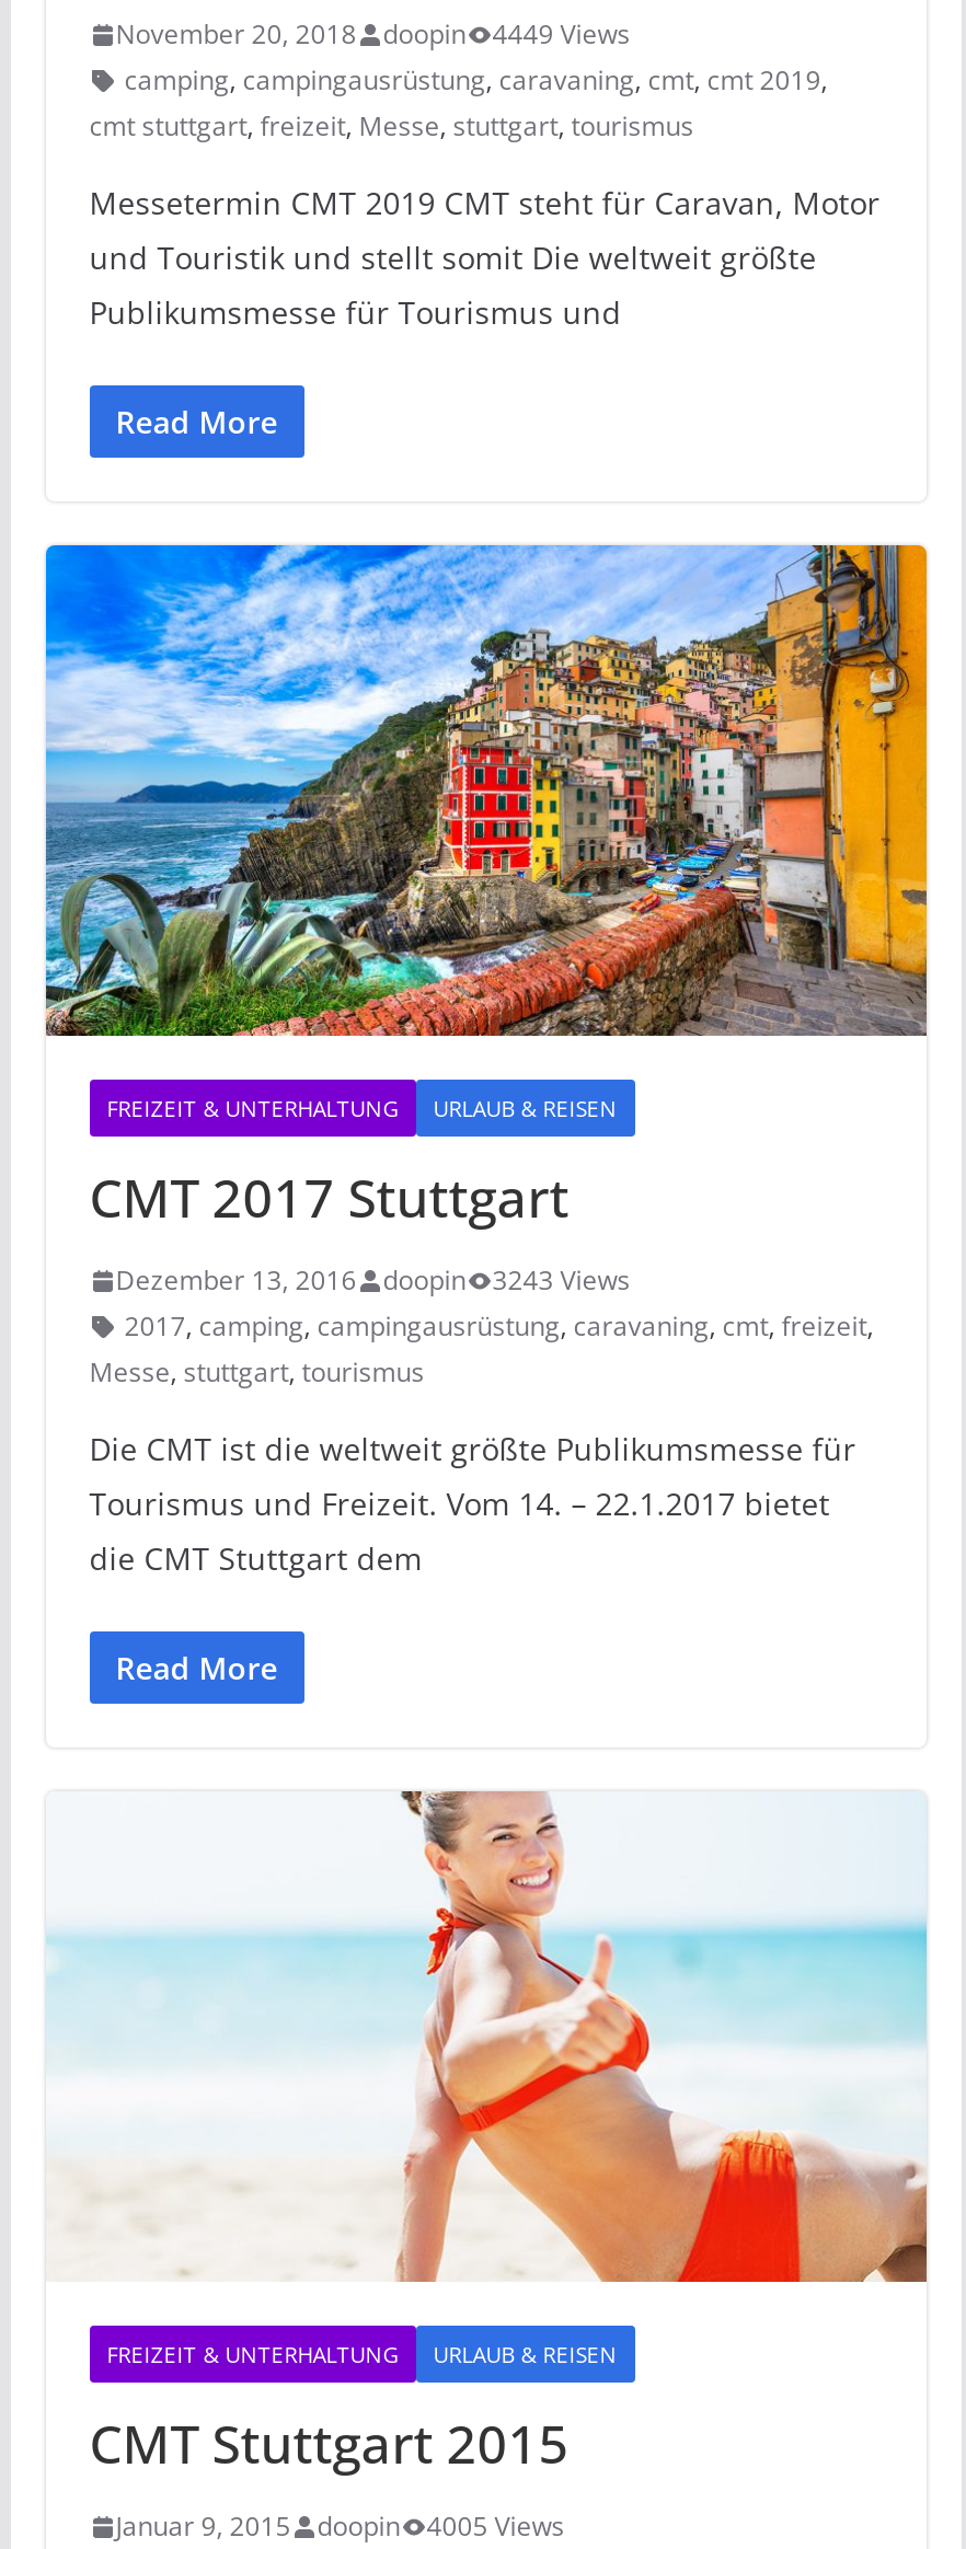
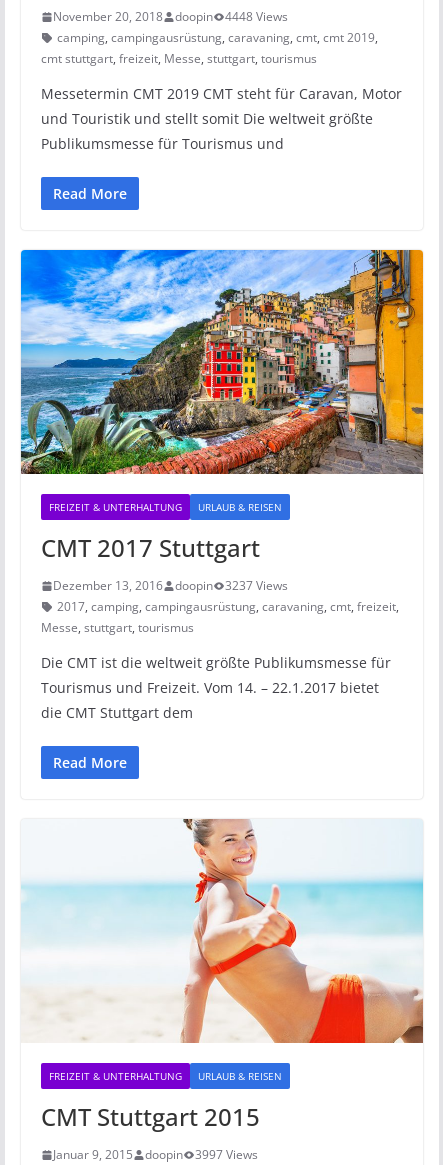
[115,16,630,53] November 20, 2018 doopin 4449 Views -> [53,8,288,25] November 20, 2018 doopin 4448 Views
[115,1262,630,1299] Dezember 13, 2016 doopin 3243 Views -> [53,577,288,594] Dezember 13, 2016 doopin 3237 Views
[115,2508,564,2545] Januar 9, 2015 doopin 4005 Views -> [53,1146,258,1163] Januar 9, 2015 doopin 3997 Views

